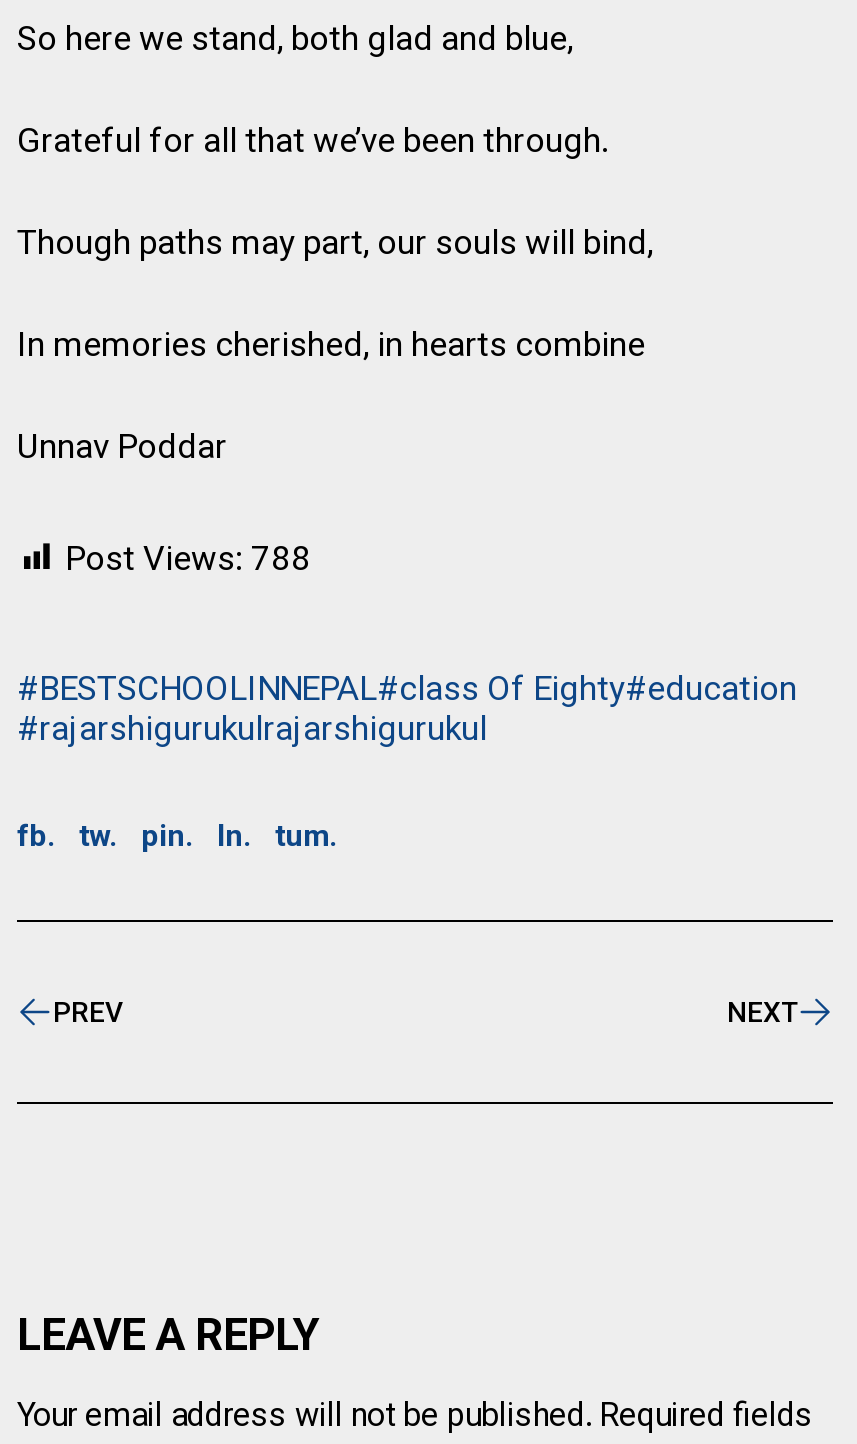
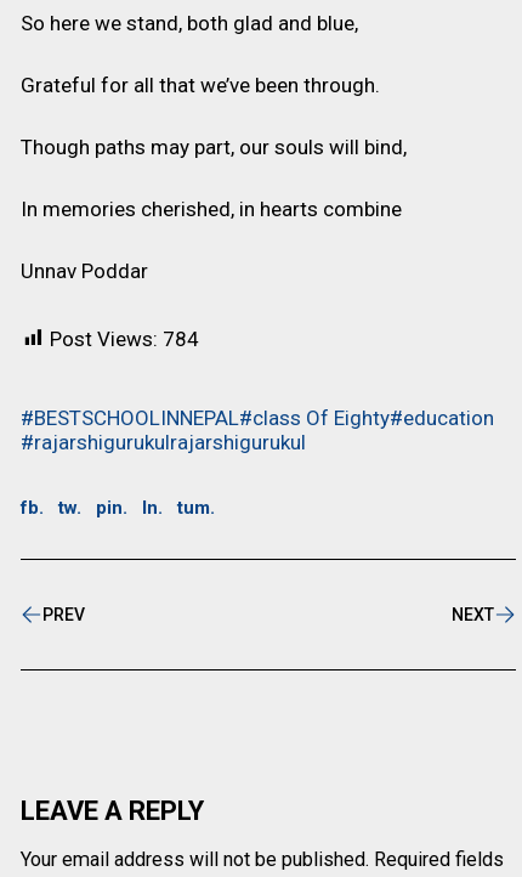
[65,538,311,578] Post Views: 788 -> [50,327,199,351] Post Views: 784

